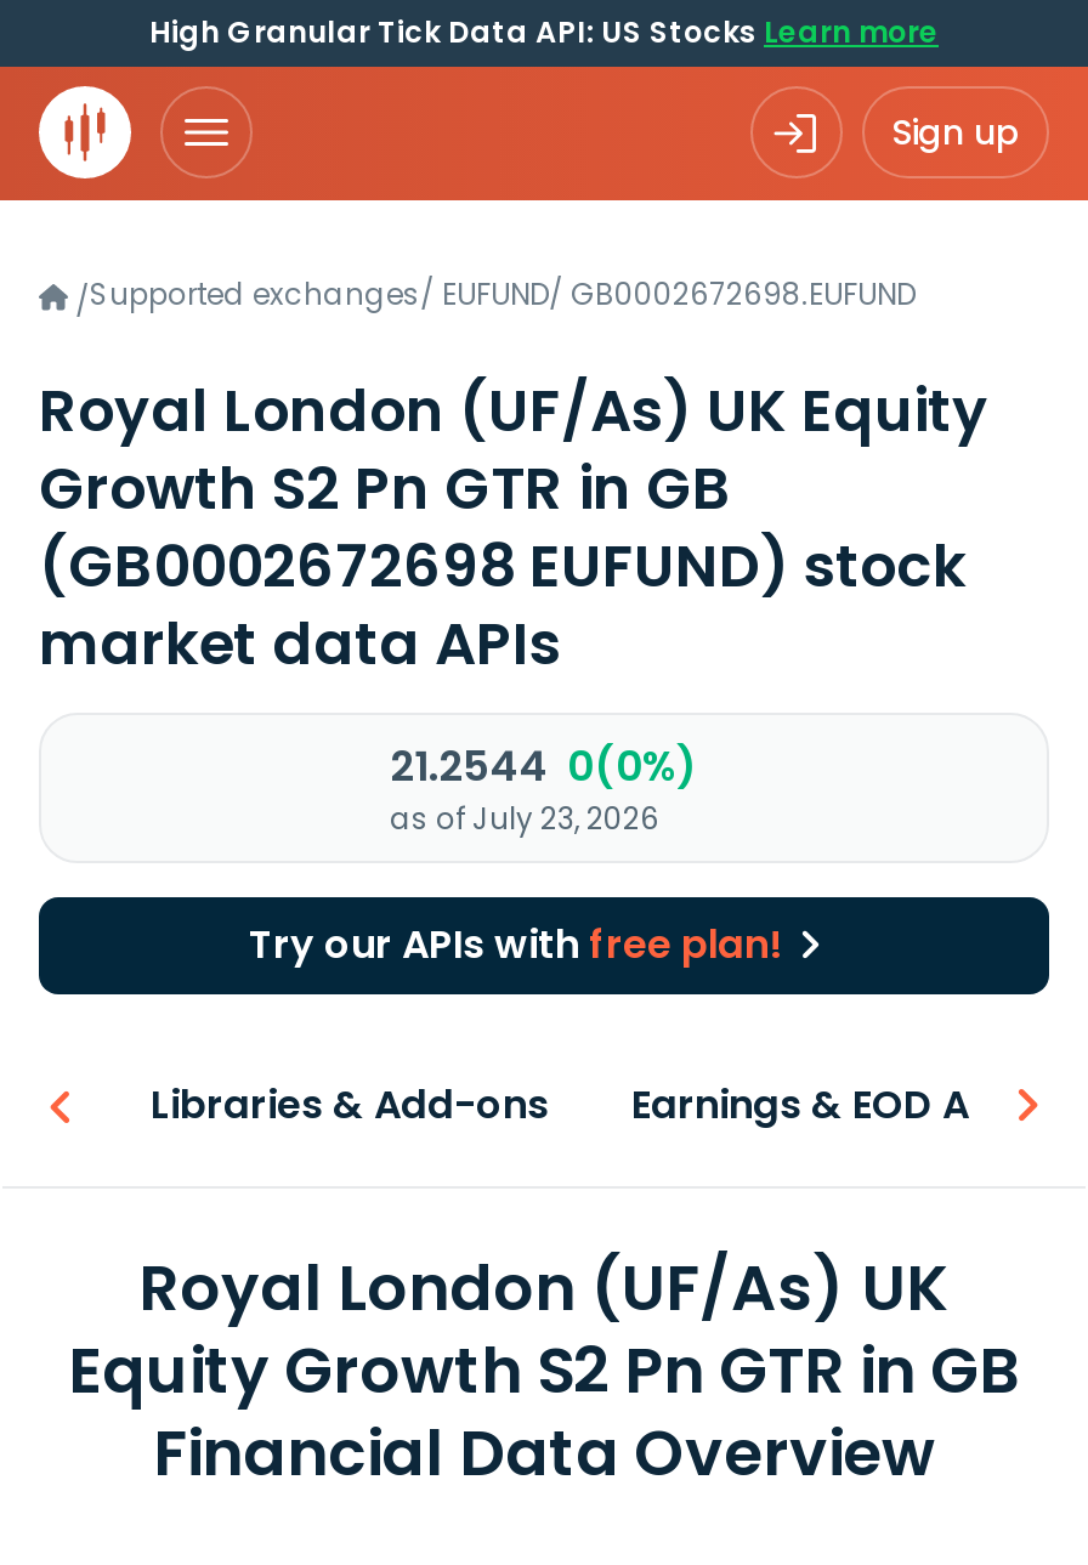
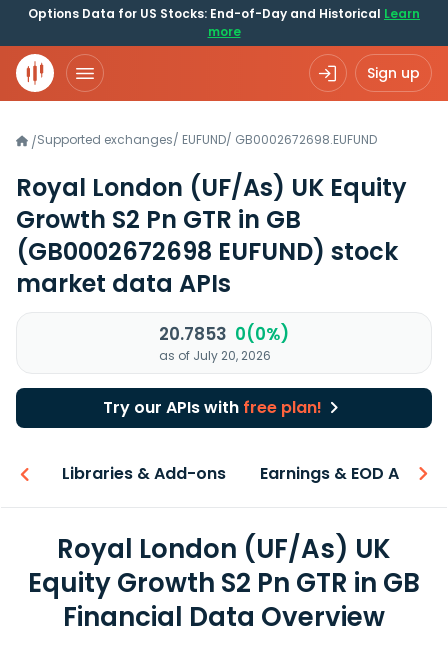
[149,11,939,52] High Granular Tick Data API: US Stocks Learn more -> [28,5,420,40] Options Data for US Stocks: End-of-Day and Historical Learn | more
[390,737,698,795] 21.2544 0(0%) -> [159,322,289,346] 20.7853 0(0%)
[390,798,659,839] as of July 23, 2026 -> [159,347,271,364] as of July 20, 2026

